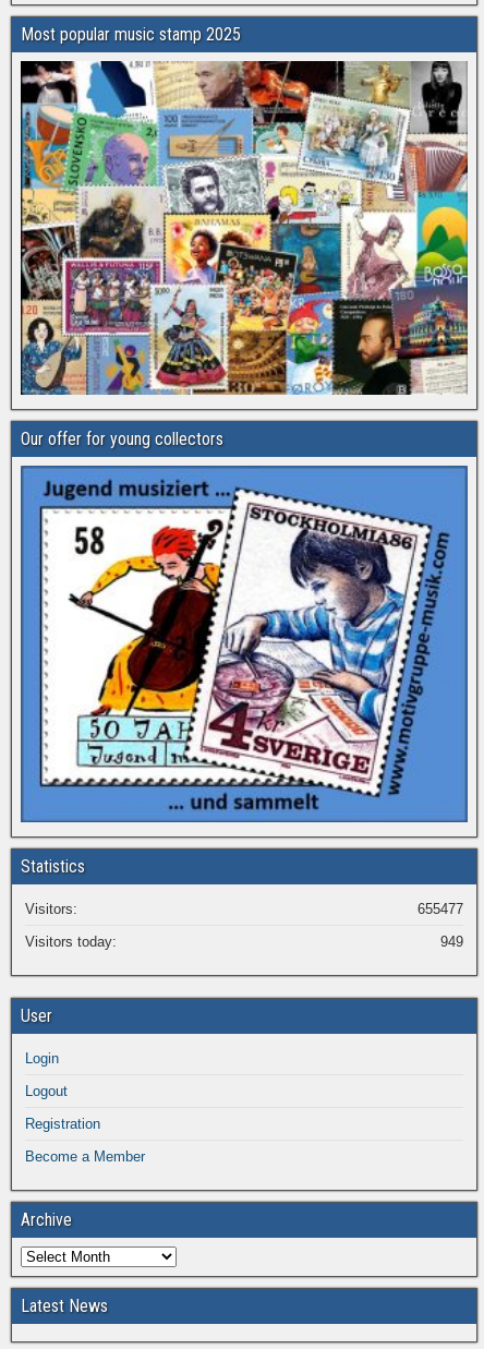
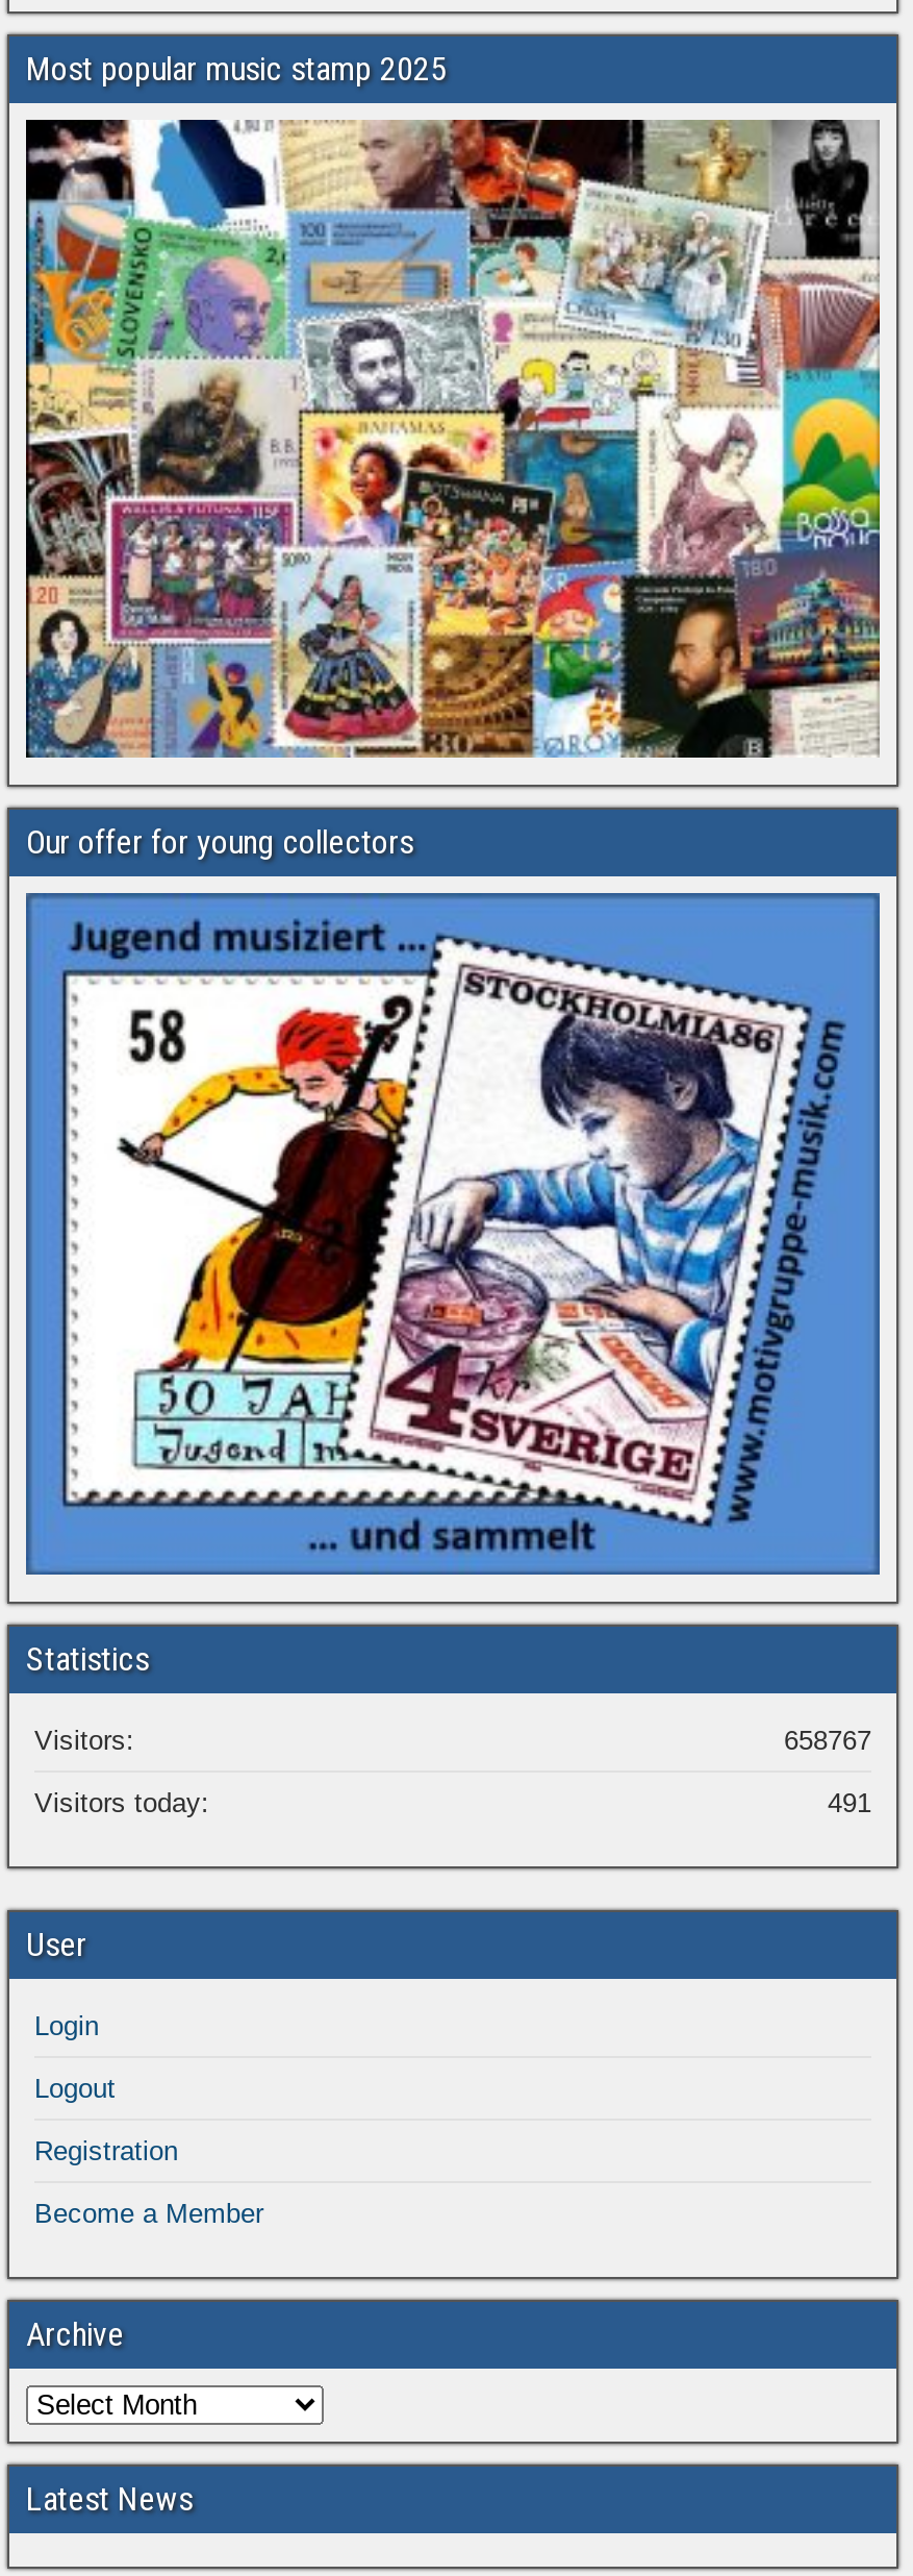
[418,900,463,917] 655477 -> [784,1724,871,1755] 658767
[440,933,463,950] 949 -> [828,1787,871,1818] 491

